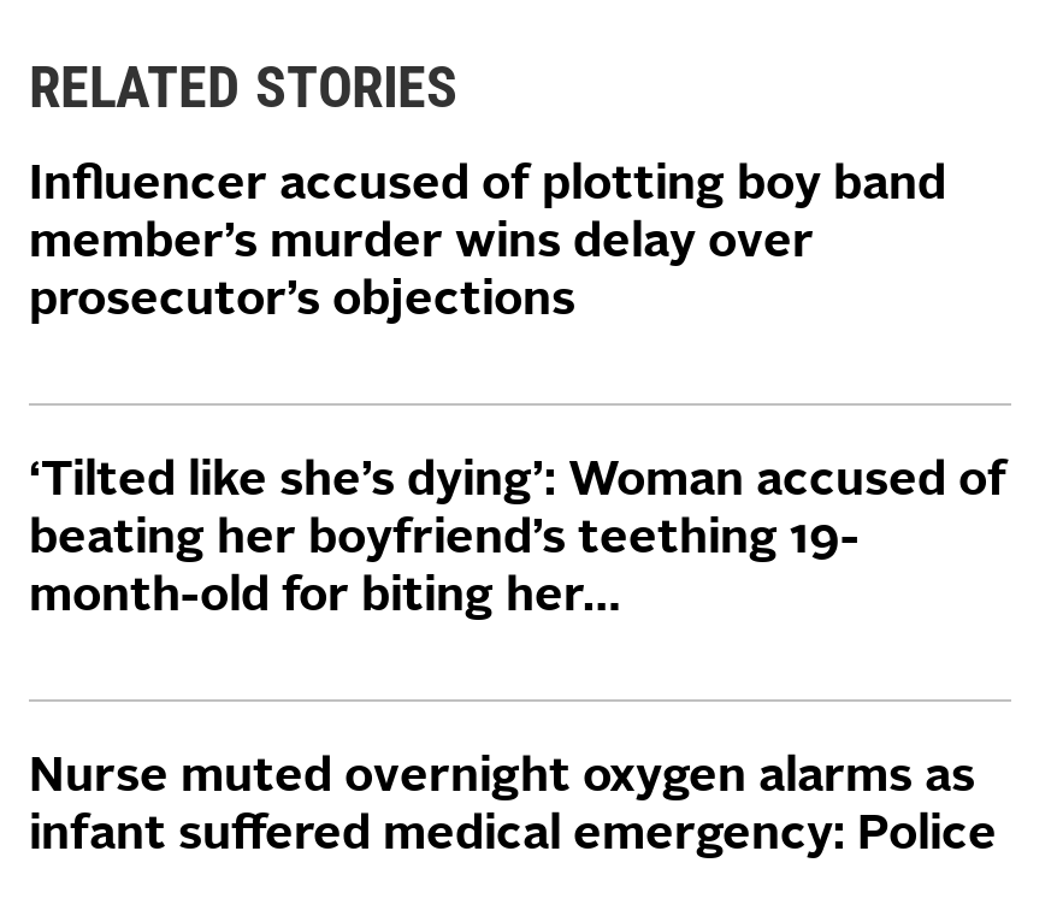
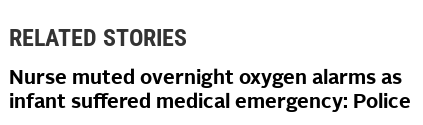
[29,161,946,325] Influencer accused of plotting boy band | member’s murder wins delay over | prosecutor’s objections -> none
[29,457,1006,621] ‘Tilted like she’s dying’: Woman accused of | beating her boyfriend’s teething 19- | month-old for biting her… -> none

